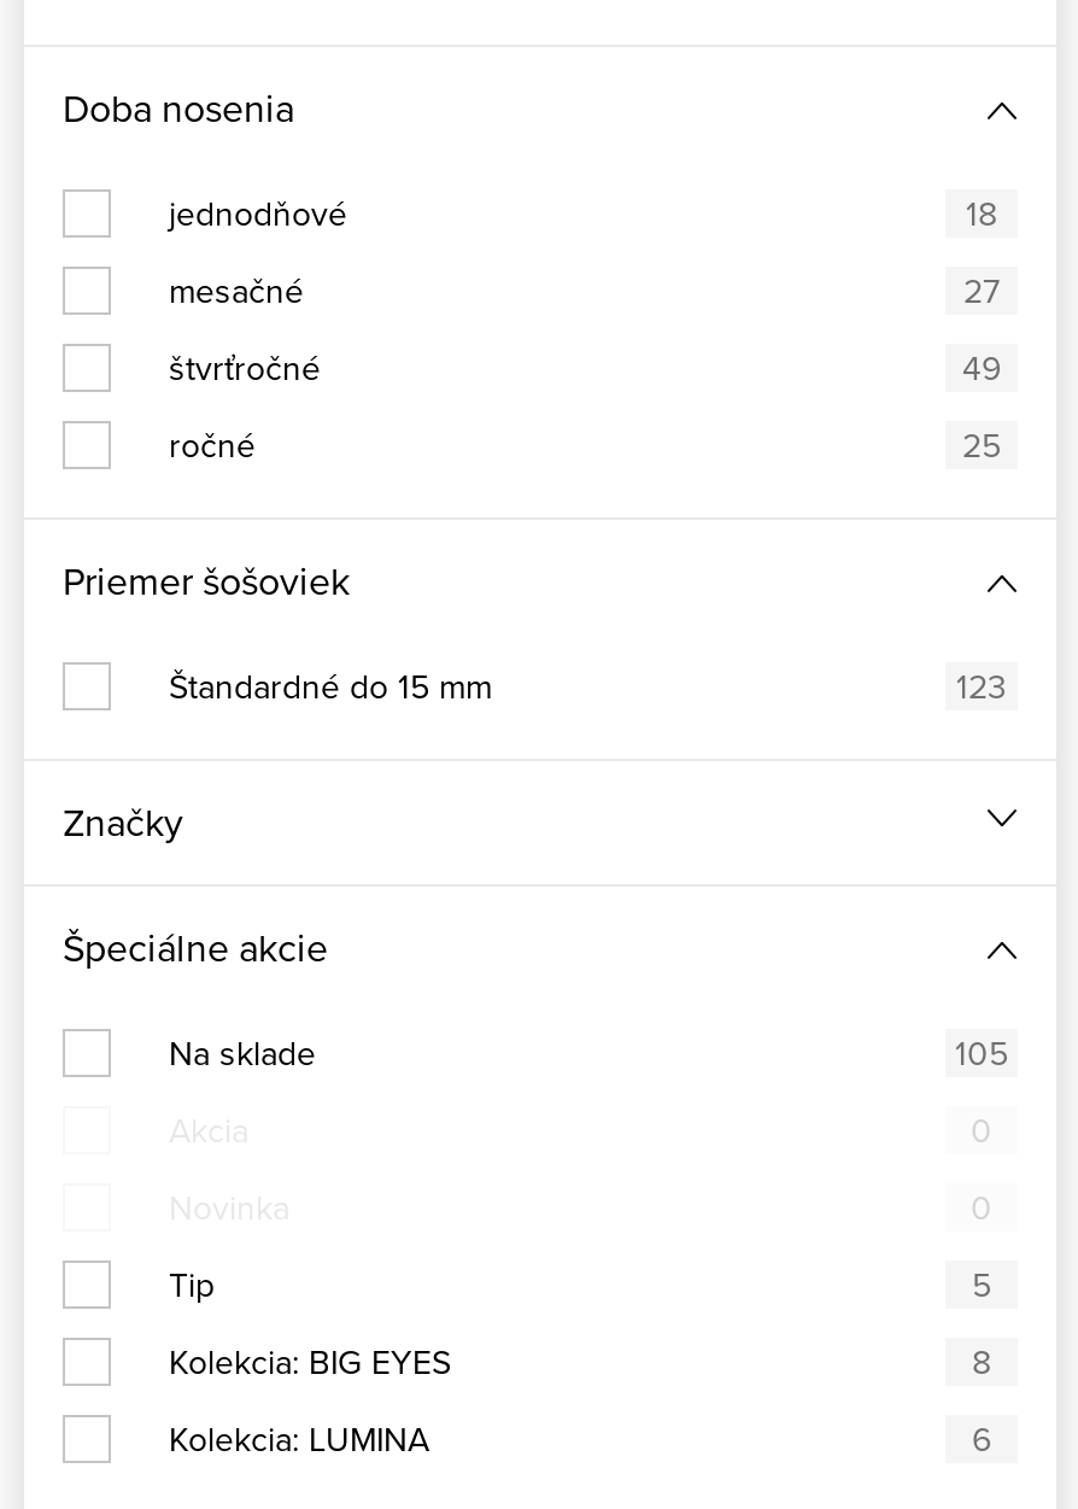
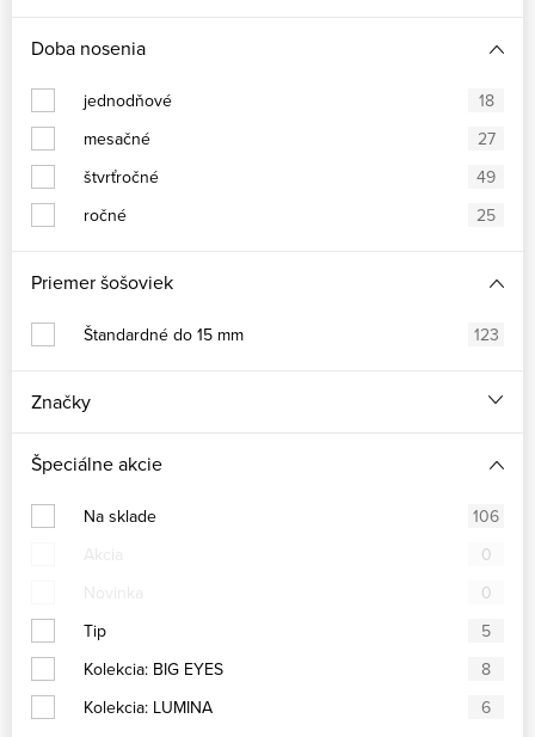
[955,1029,1008,1077] 105 -> [473,504,499,528] 106

